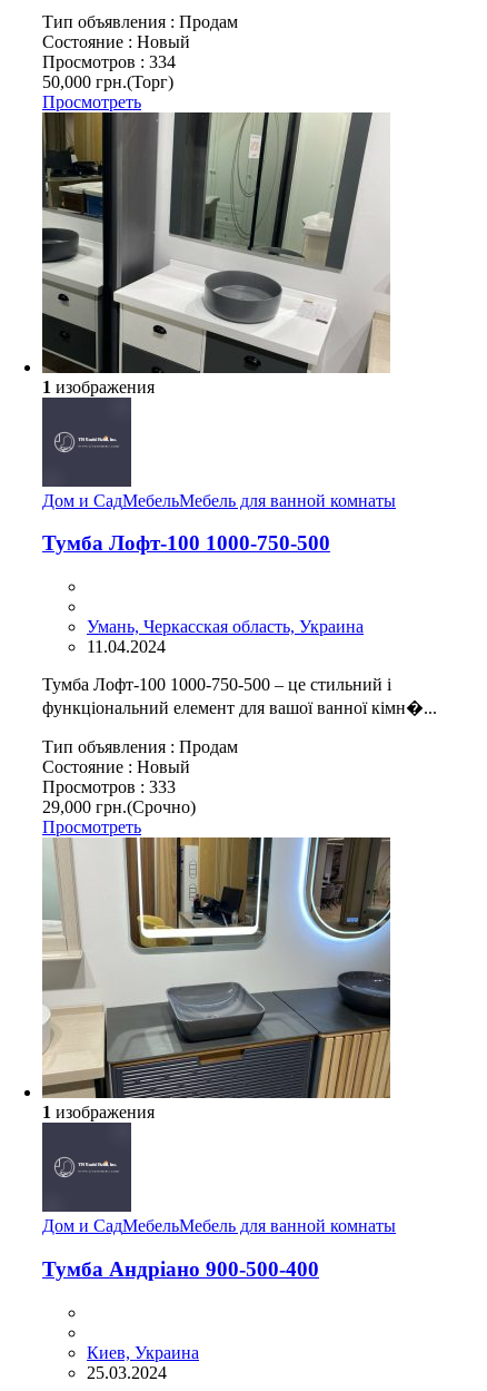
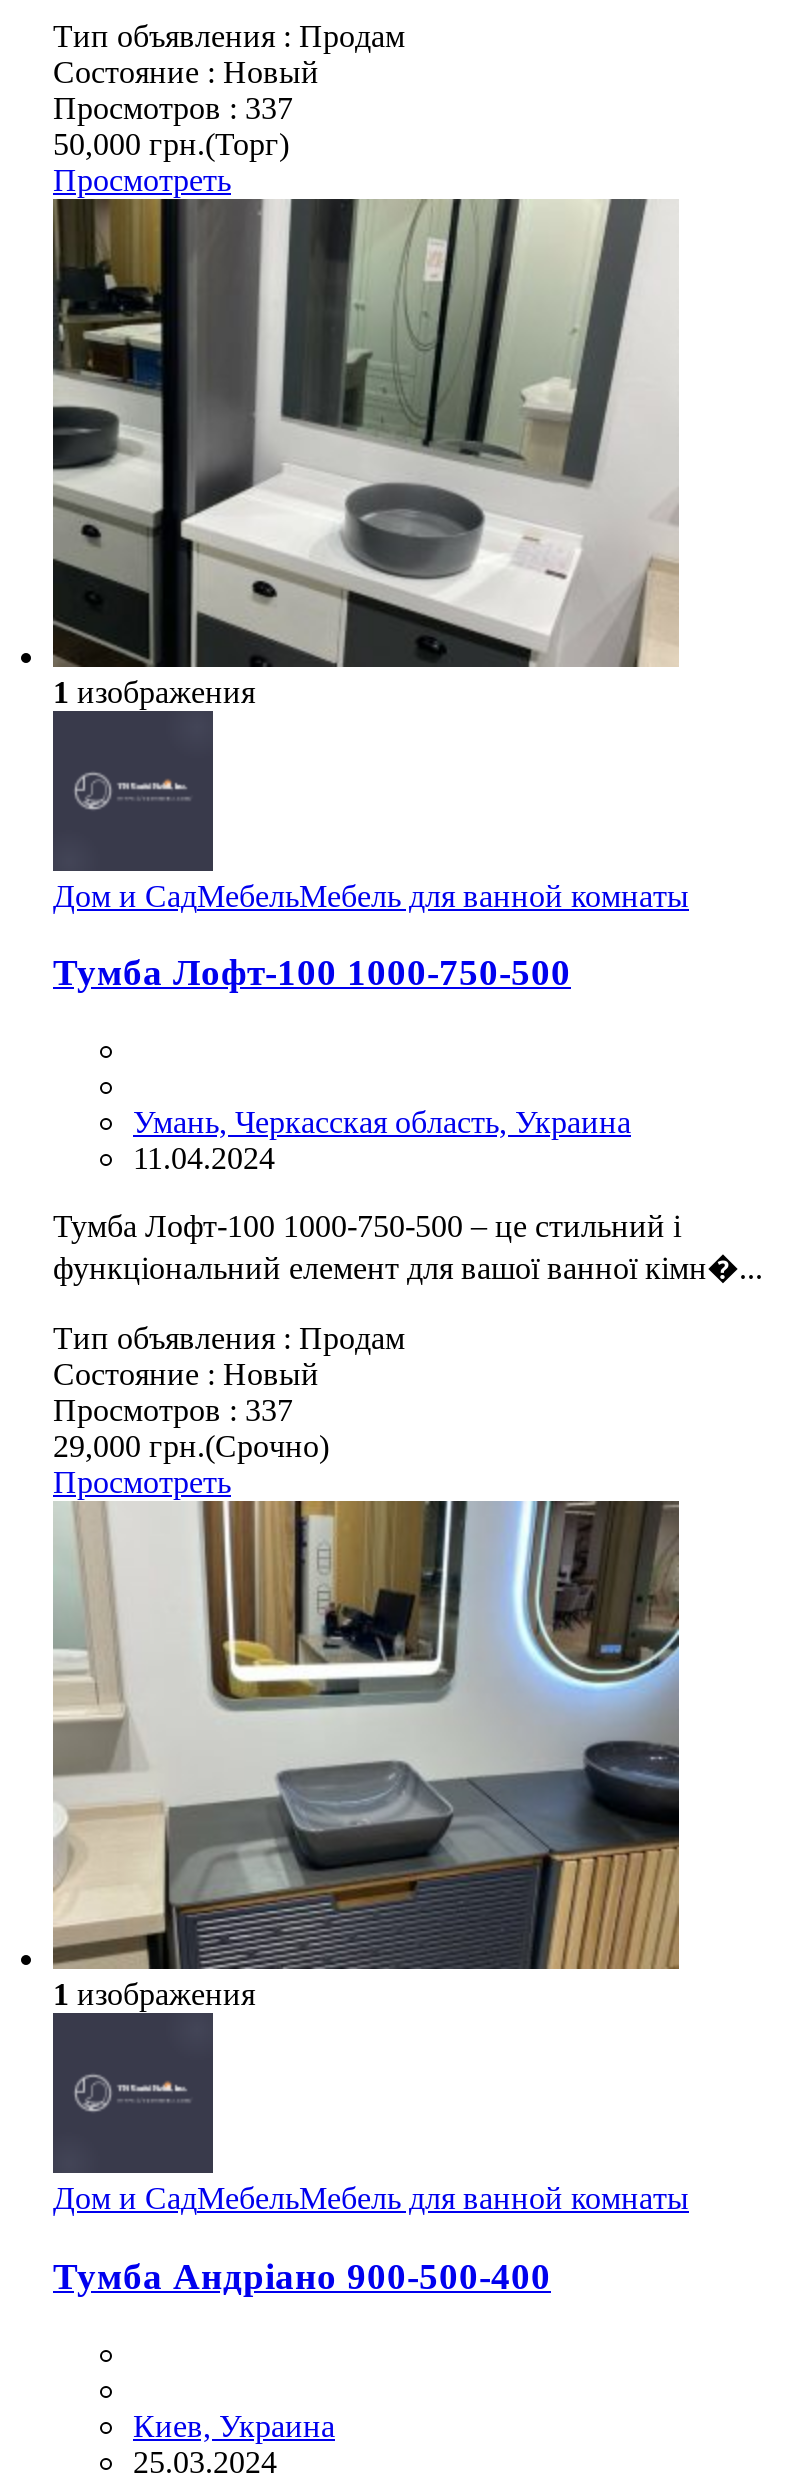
[42,52,176,71] Просмотров : 334 -> [53,91,293,125] Просмотров : 337
[42,778,176,797] Просмотров : 333 -> [53,1393,293,1427] Просмотров : 337

